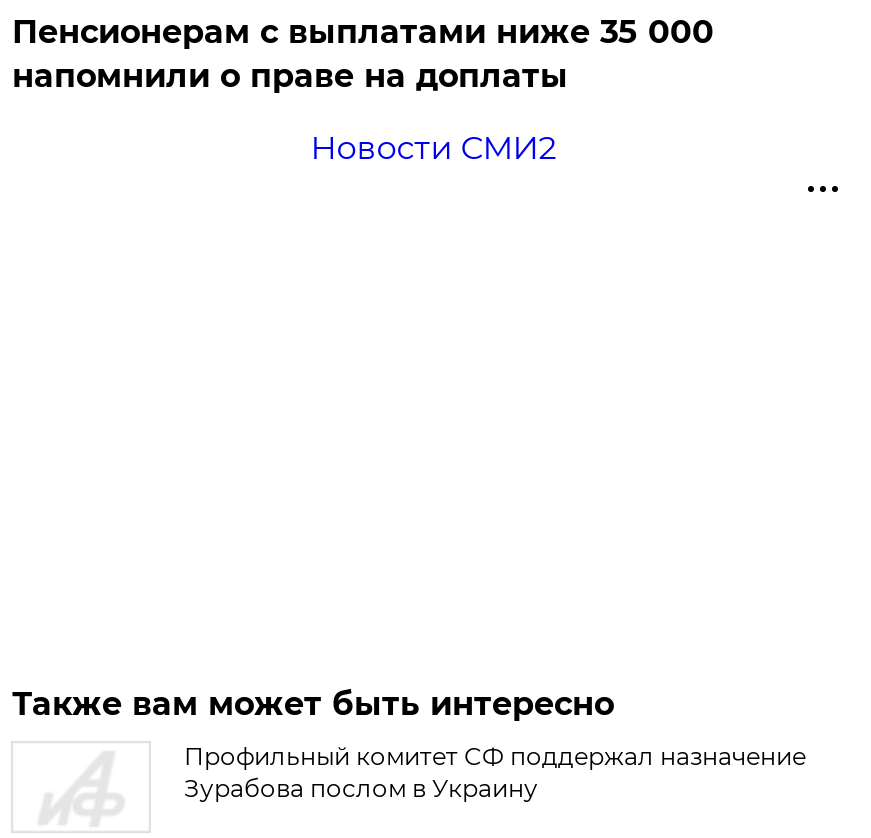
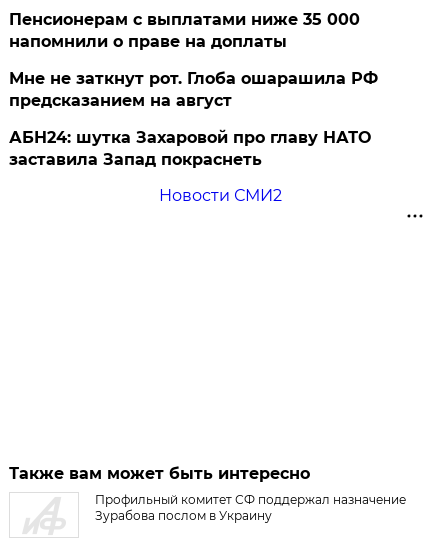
none -> [9,69,378,169] Мне не заткнут рот. Глоба ошарашила РФ | предсказанием на август | АБН24: шутка Захаровой про главу НАТО | заставила Запад покраснеть

